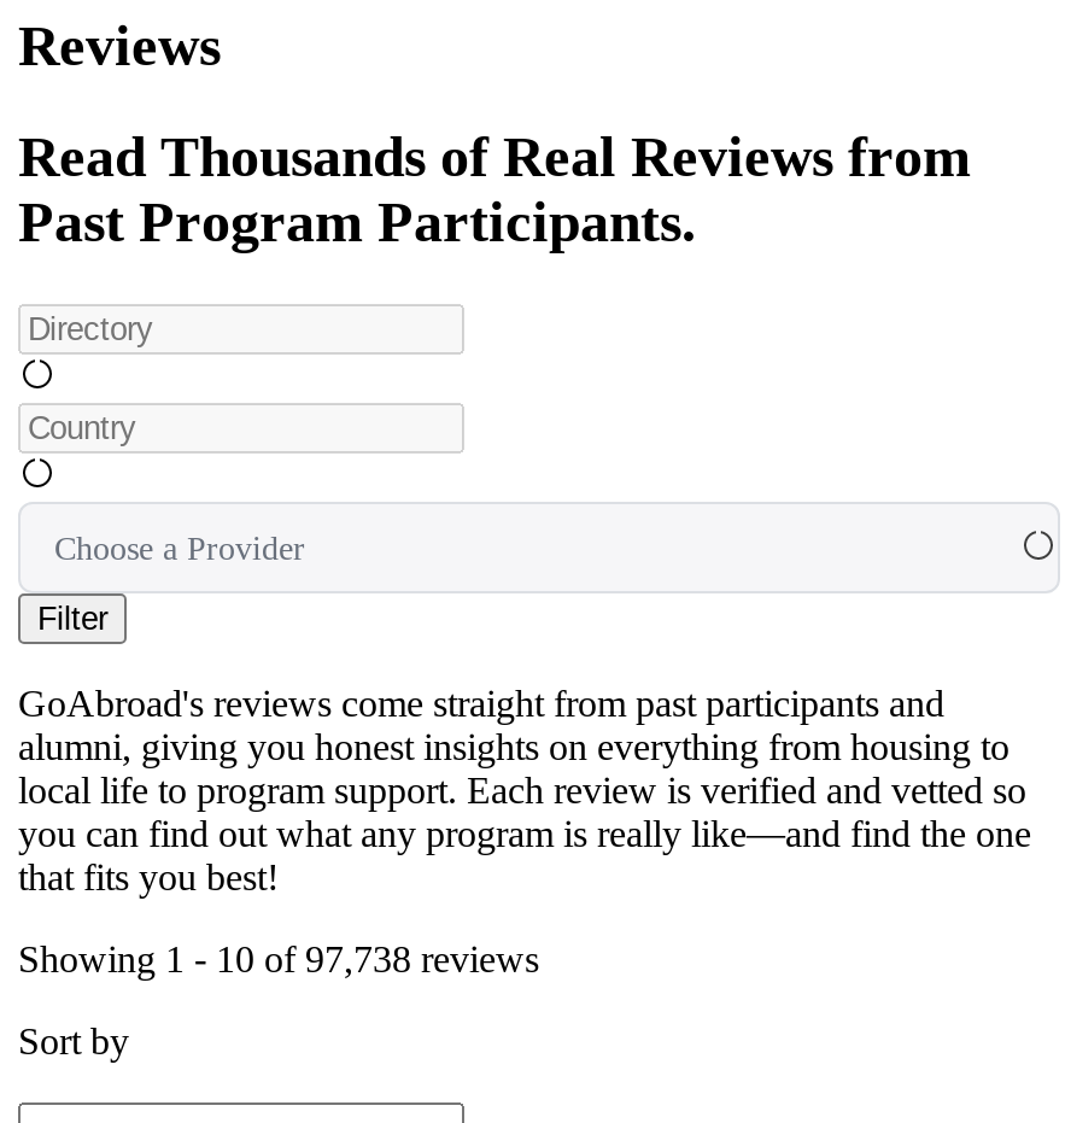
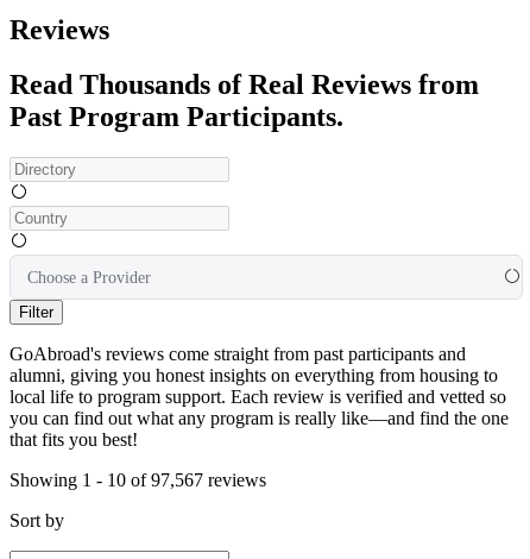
[18,939,539,980] Showing 1 - 10 of 97,738 reviews -> [10,470,266,490] Showing 1 - 10 of 97,567 reviews

